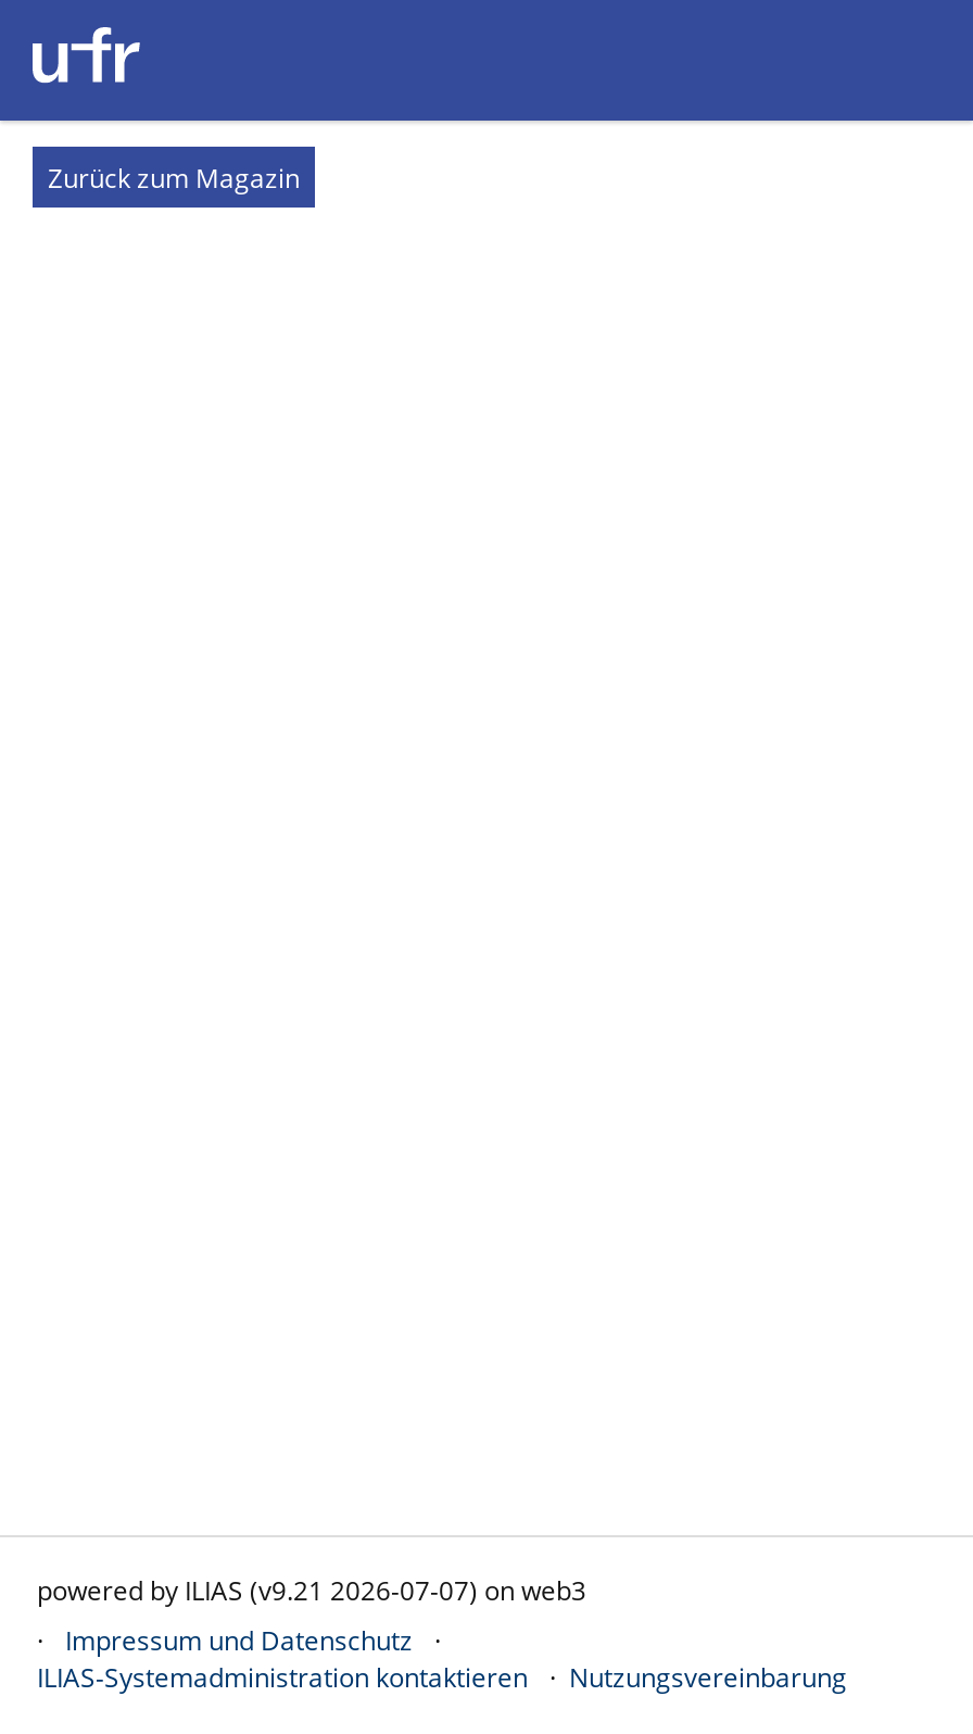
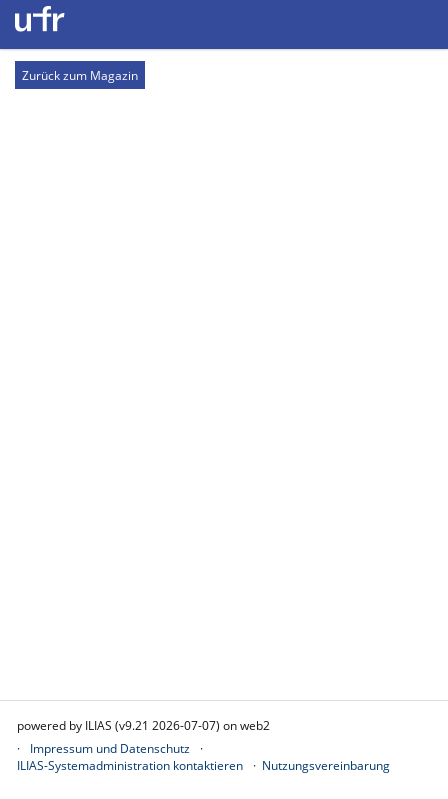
[37,1572,586,1609] powered by ILIAS (v9.21 2026-07-07) on web3 -> [17,717,270,734] powered by ILIAS (v9.21 2026-07-07) on web2

